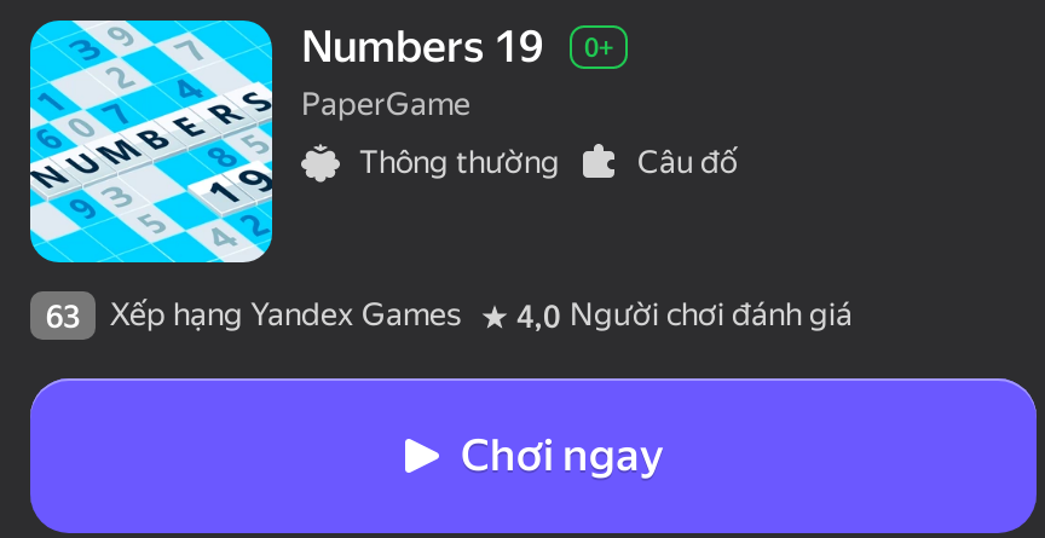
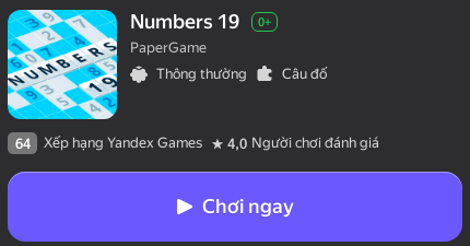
[46,296,853,334] 63 Xếp hạng Yandex Games 4,0 Người chơi đánh giá -> [15,134,379,151] 64 Xếp hạng Yandex Games 4,0 Người chơi đánh giá

